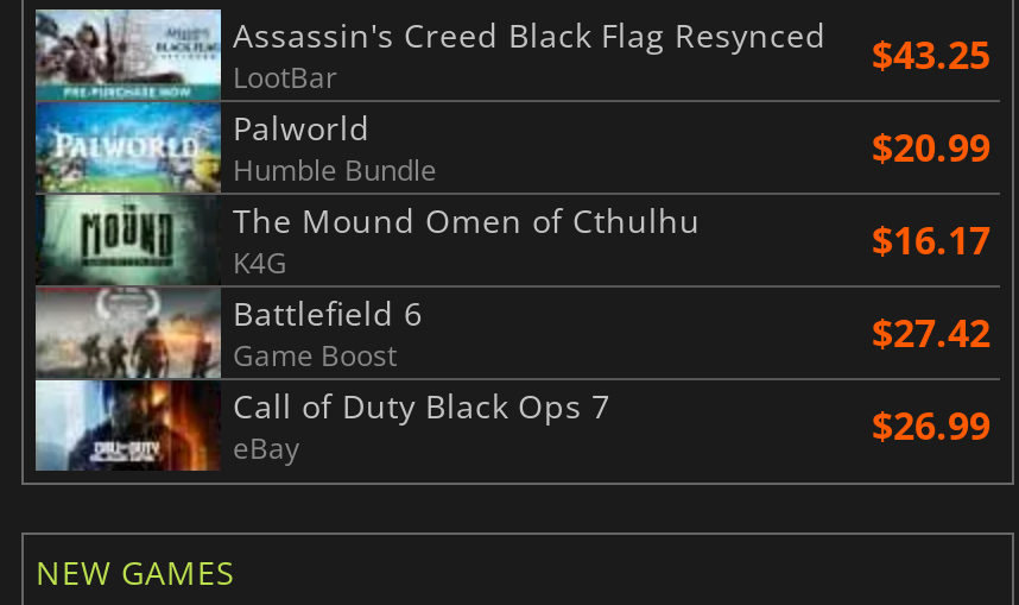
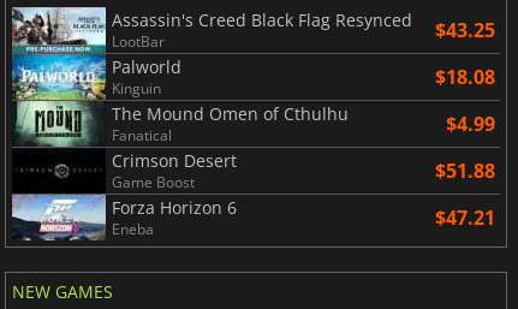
[233,121,990,190] Humble Bundle | $20.99 -> [112,64,495,98] Kinguin | $18.08
[233,214,990,283] K4G | $16.17 -> [112,110,495,145] Fanatical | $4.99
[33,285,423,473] [image] | Battlefield 6 -> [11,147,237,242] [image] | Crimson Desert
[872,306,990,359] $27.42 -> [435,157,495,184] $51.88
[233,382,990,468] Call of Duty Black Ops 7 | eBay | $26.99 -> [112,196,495,239] Forza Horizon 6 | Eneba | $47.21

